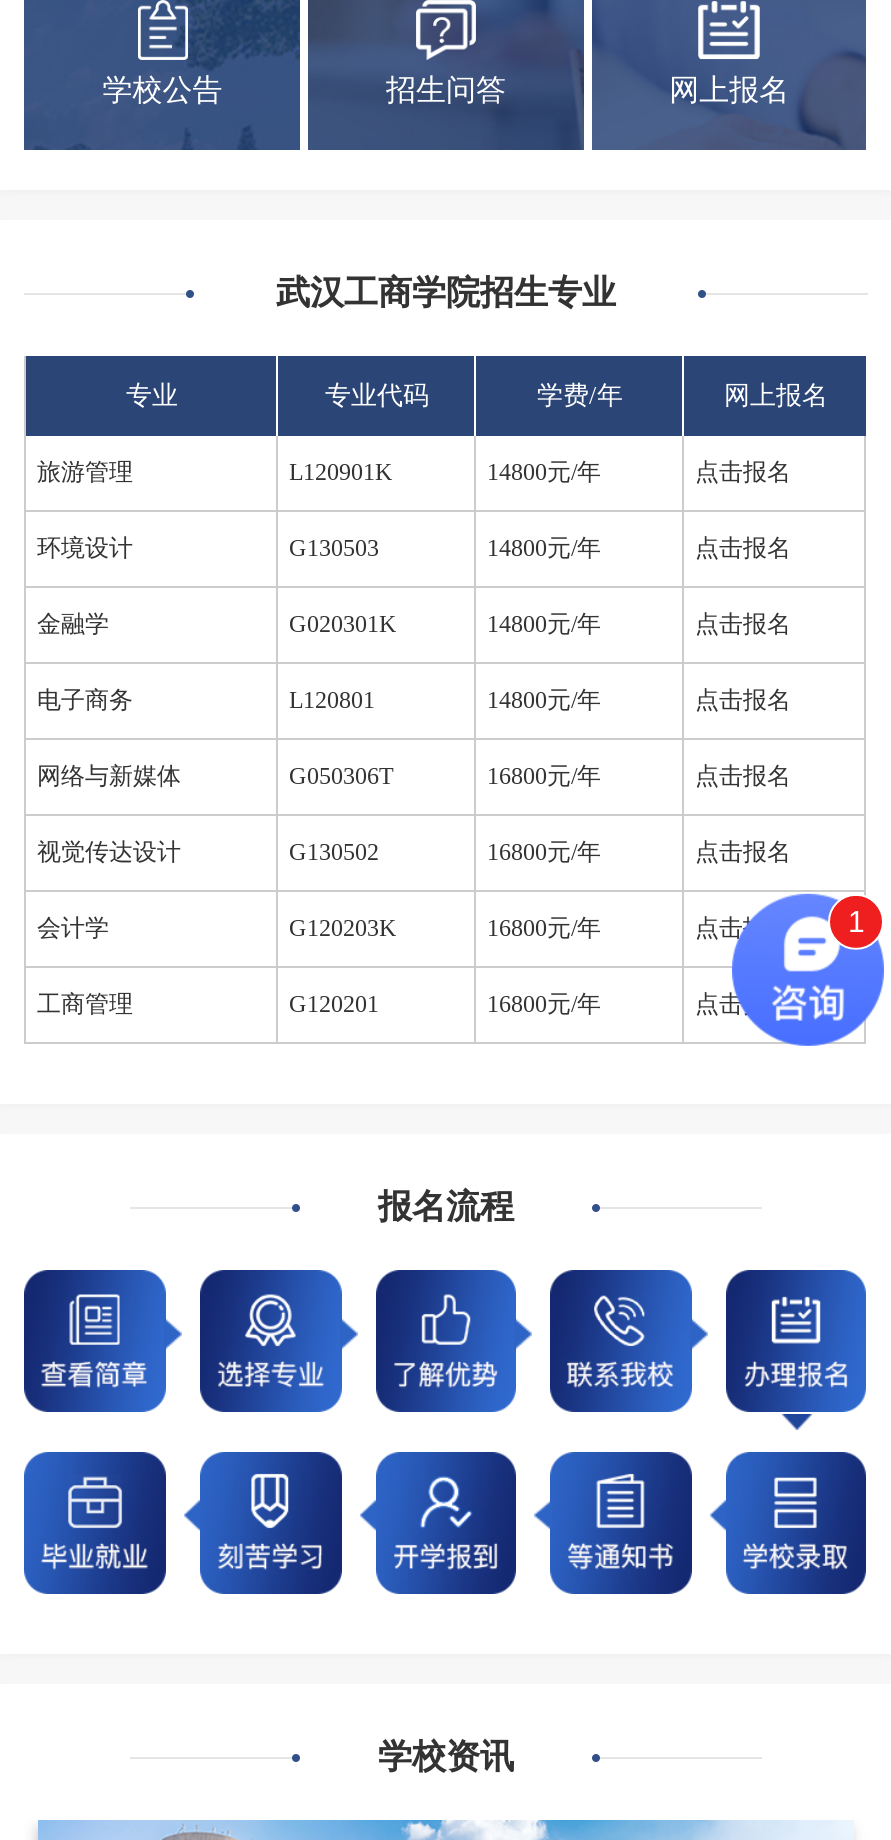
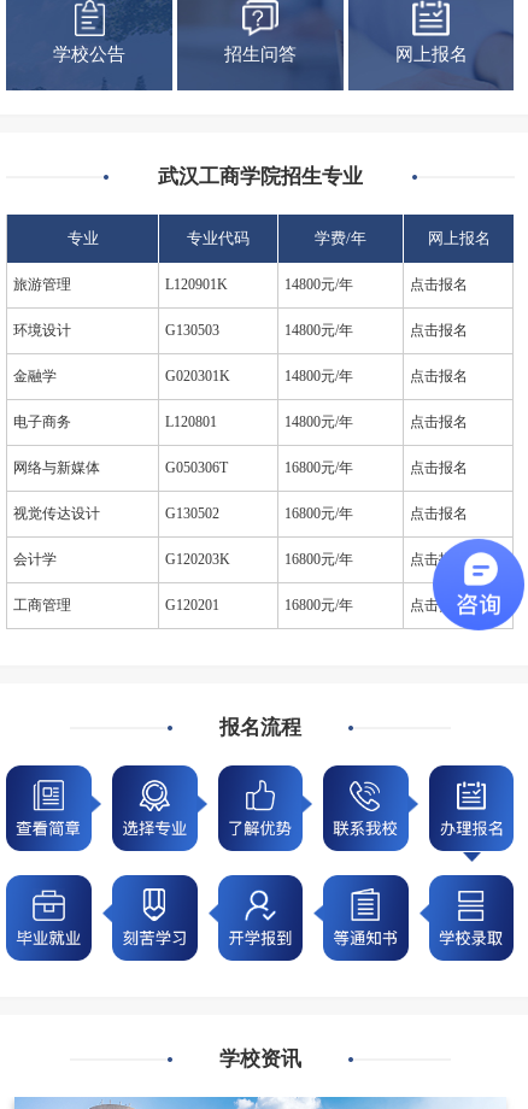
[848,903,864,937] 1 -> none

